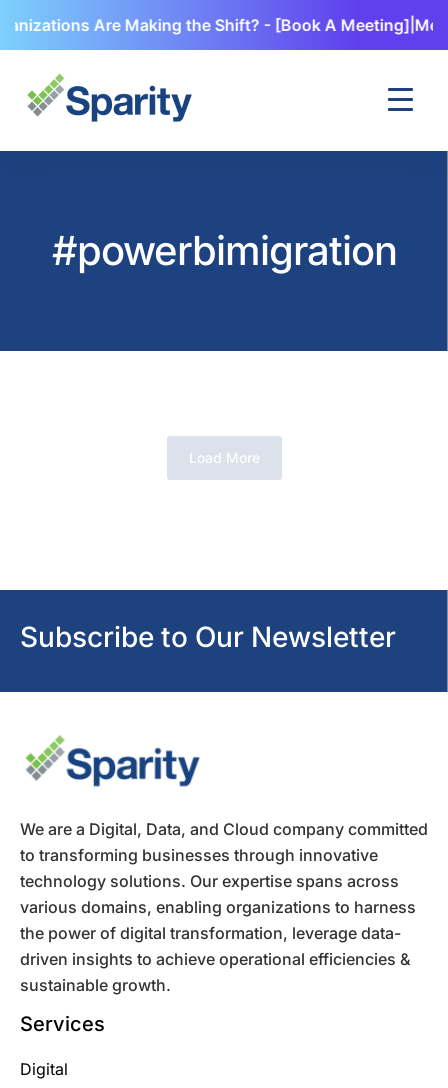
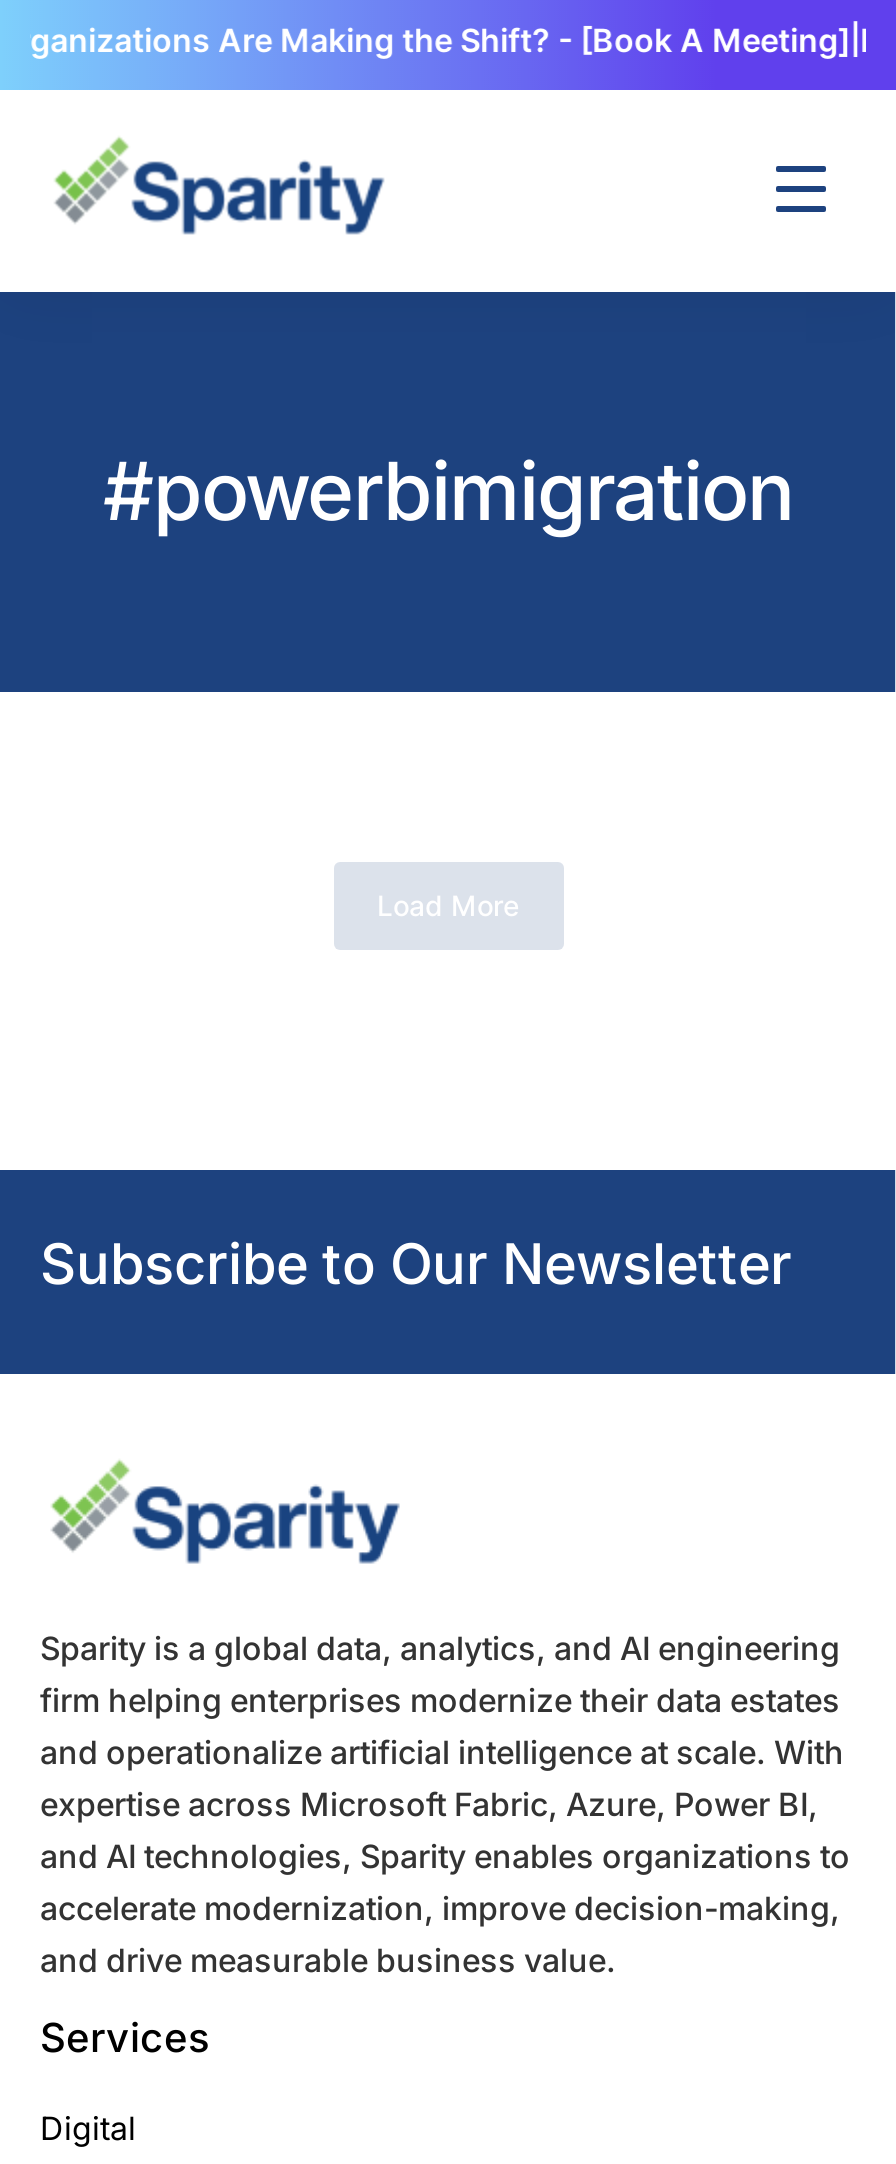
[20,819,428,995] We are a Digital, Data, and Cloud company committed | to transforming businesses through innovative | technology solutions. Our expertise spans across | various domains, enabling organizations to harness | the power of digital transformation, leverage data- | driven insights to achieve operational efficiencies & | sustainable growth. -> [40,1627,850,1979] Sparity is a global data, analytics, and AI engineering | firm helping enterprises modernize their data estates | and operationalize artificial intelligence at scale. With | expertise across Microsoft Fabric, Azure, Power BI, | and AI technologies, Sparity enables organizations to | accelerate modernization, improve decision-making, | and drive measurable business value.

